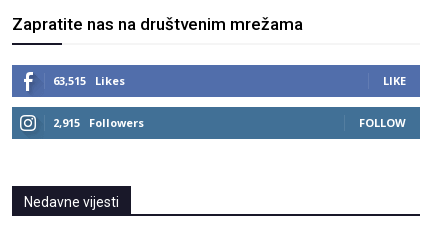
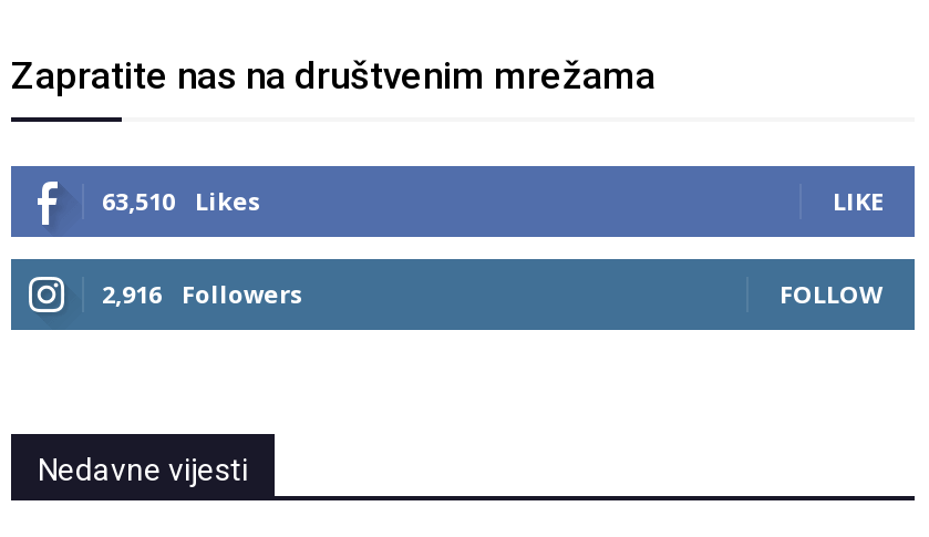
[53,73,125,88] 63,515 Likes -> [102,184,261,217] 63,510 Likes
[53,115,144,130] 2,915 Followers -> [102,277,303,310] 2,916 Followers

